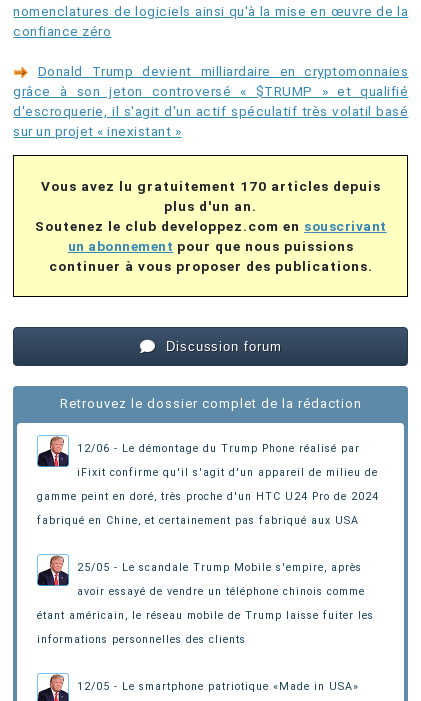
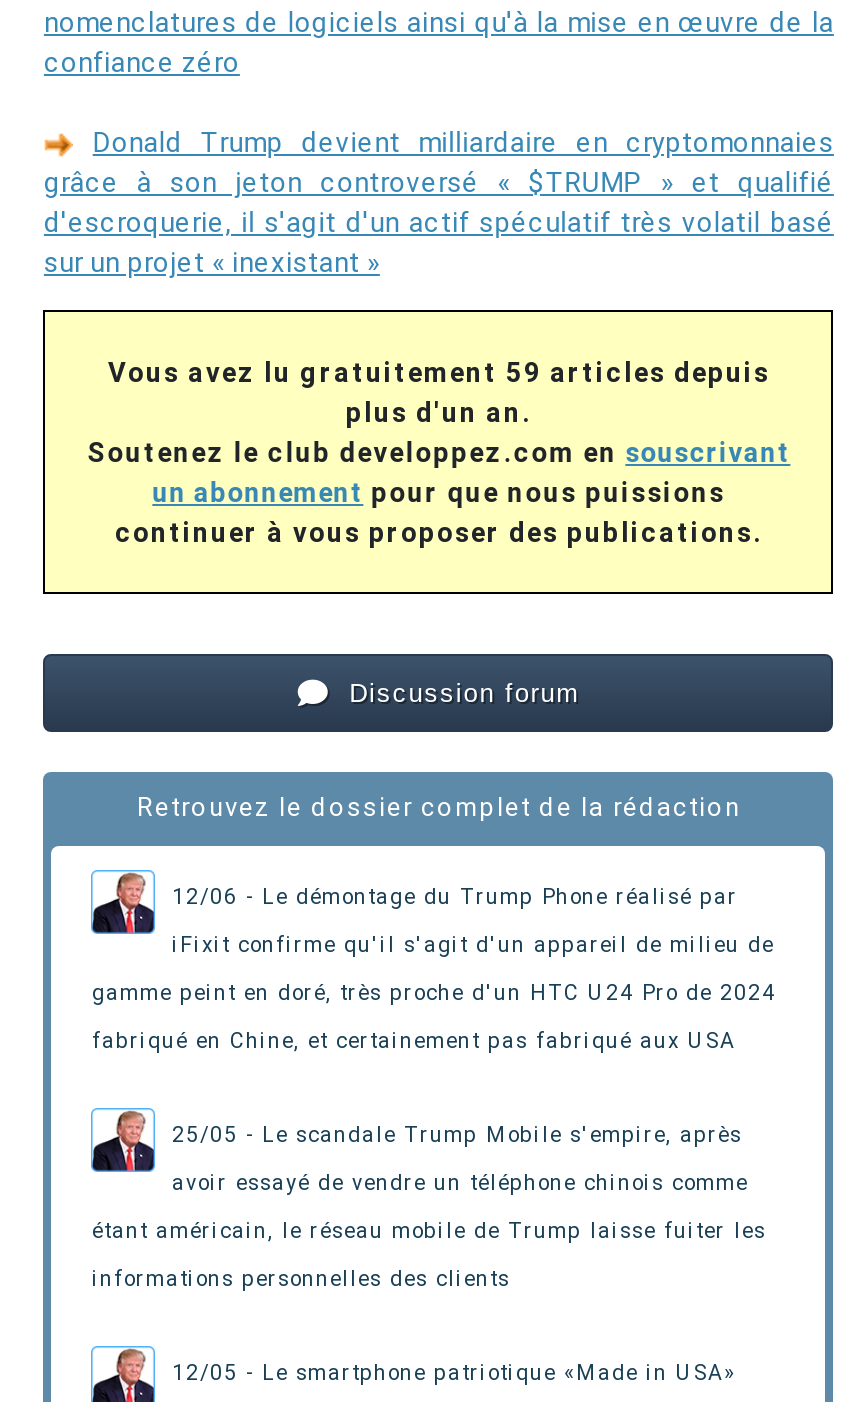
[41,177,381,193] Vous avez lu gratuitement 170 articles depuis -> [108,355,770,387] Vous avez lu gratuitement 59 articles depuis

